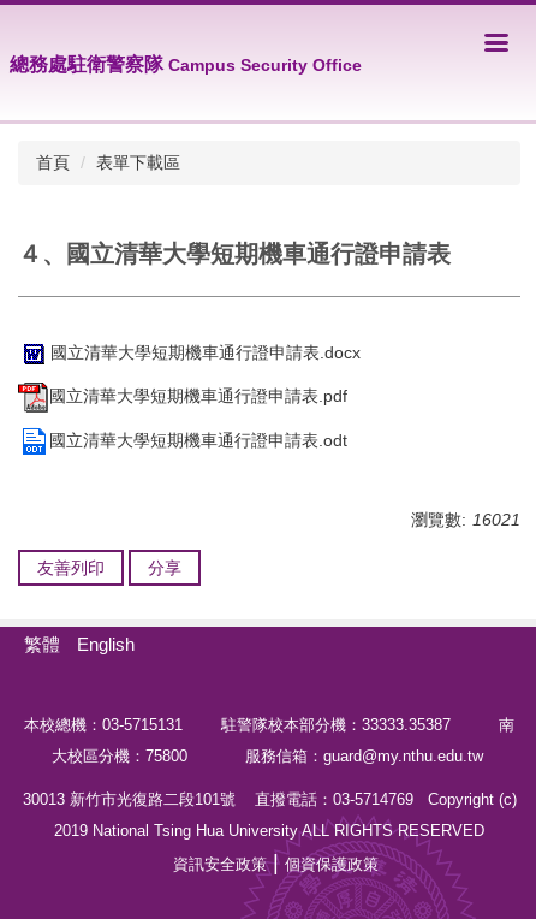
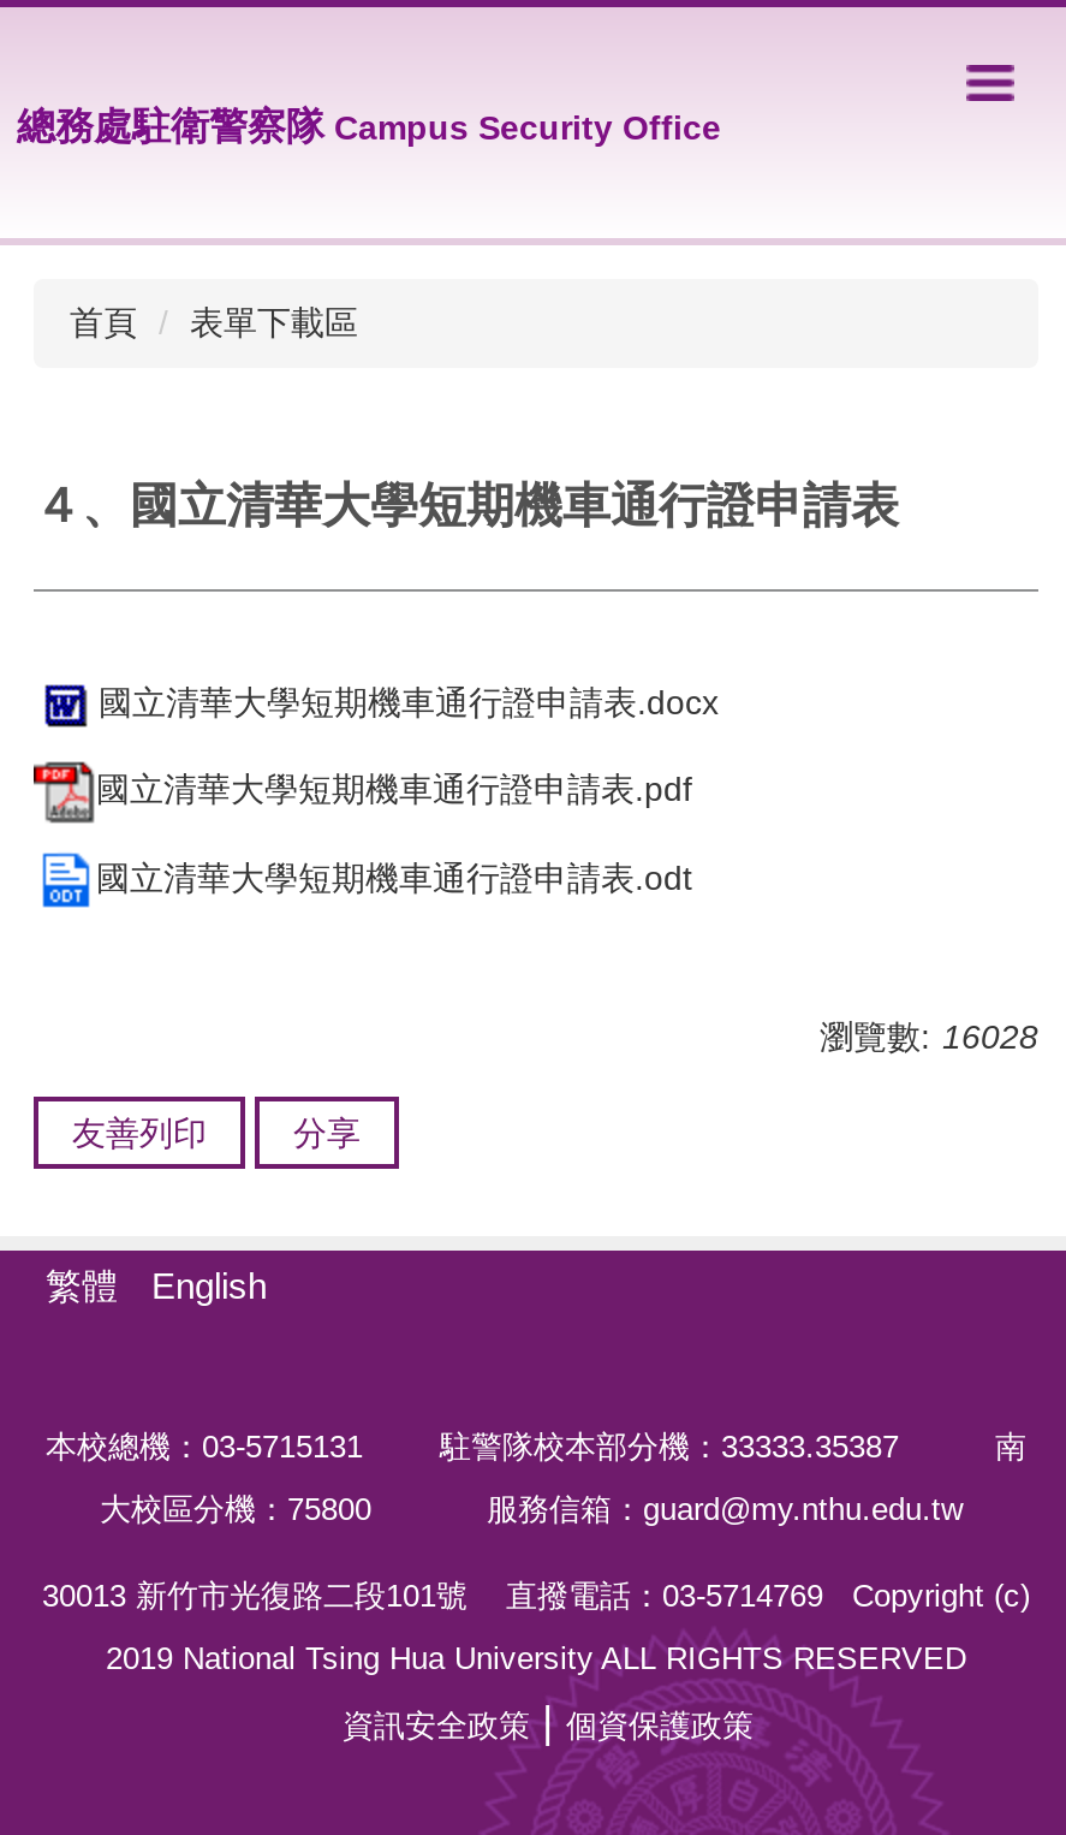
[411,510,520,529] 瀏覽數: 16021 -> [820,1017,1038,1055] 瀏覽數: 16028

